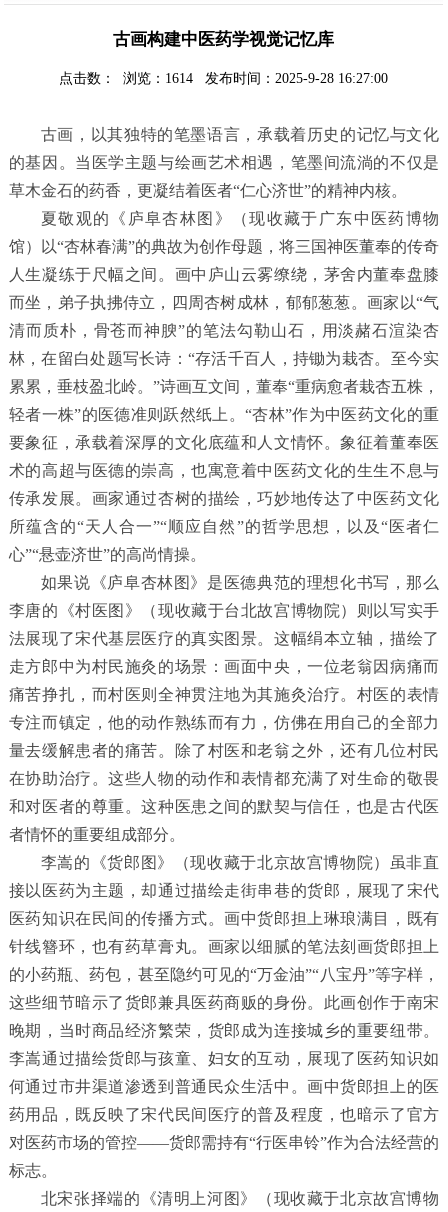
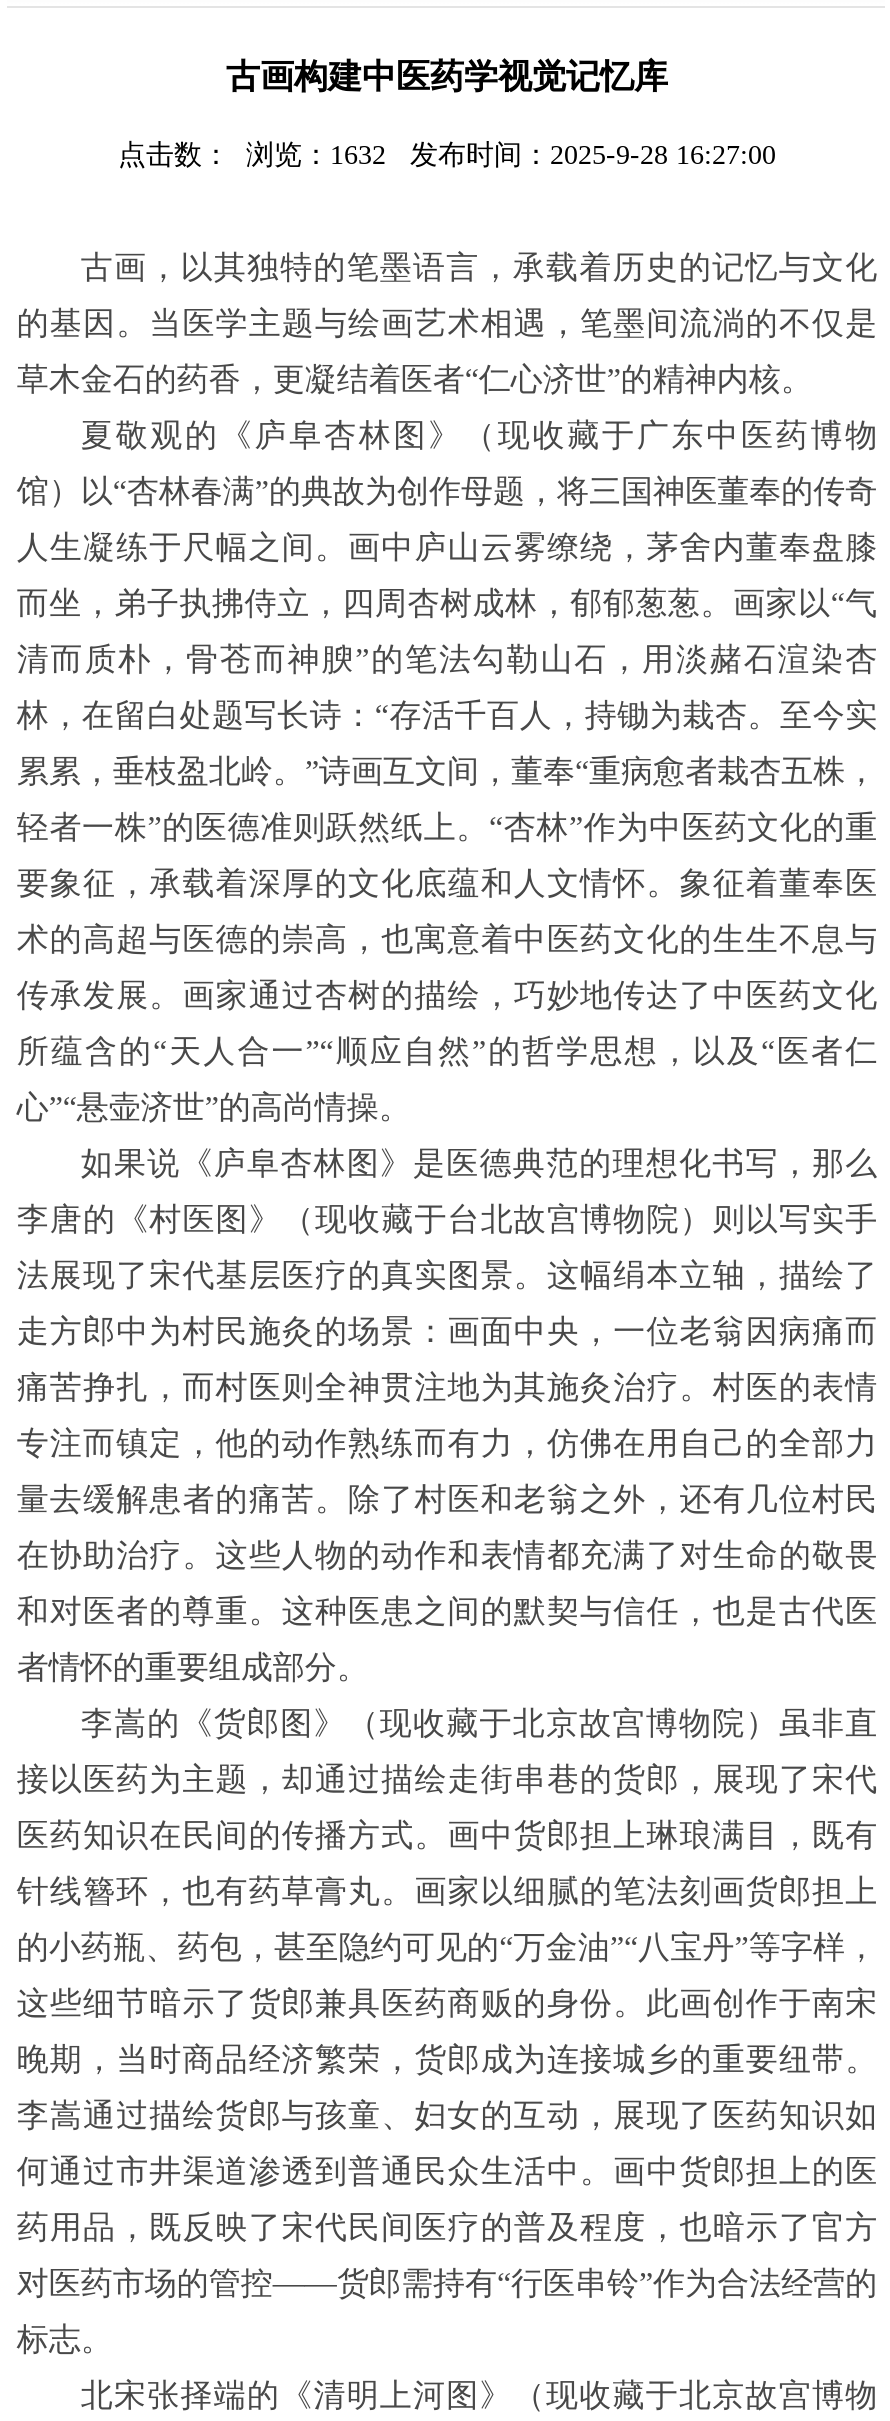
[59,71,388,86] 点击数： 浏览：1614 发布时间：2025-9-28 16:27:00 -> [118,139,776,169] 点击数： 浏览：1632 发布时间：2025-9-28 16:27:00

